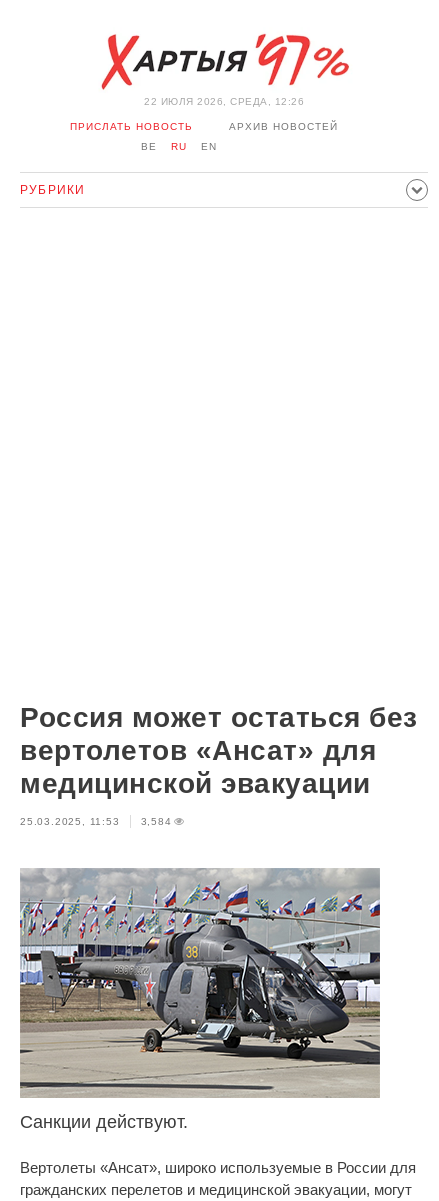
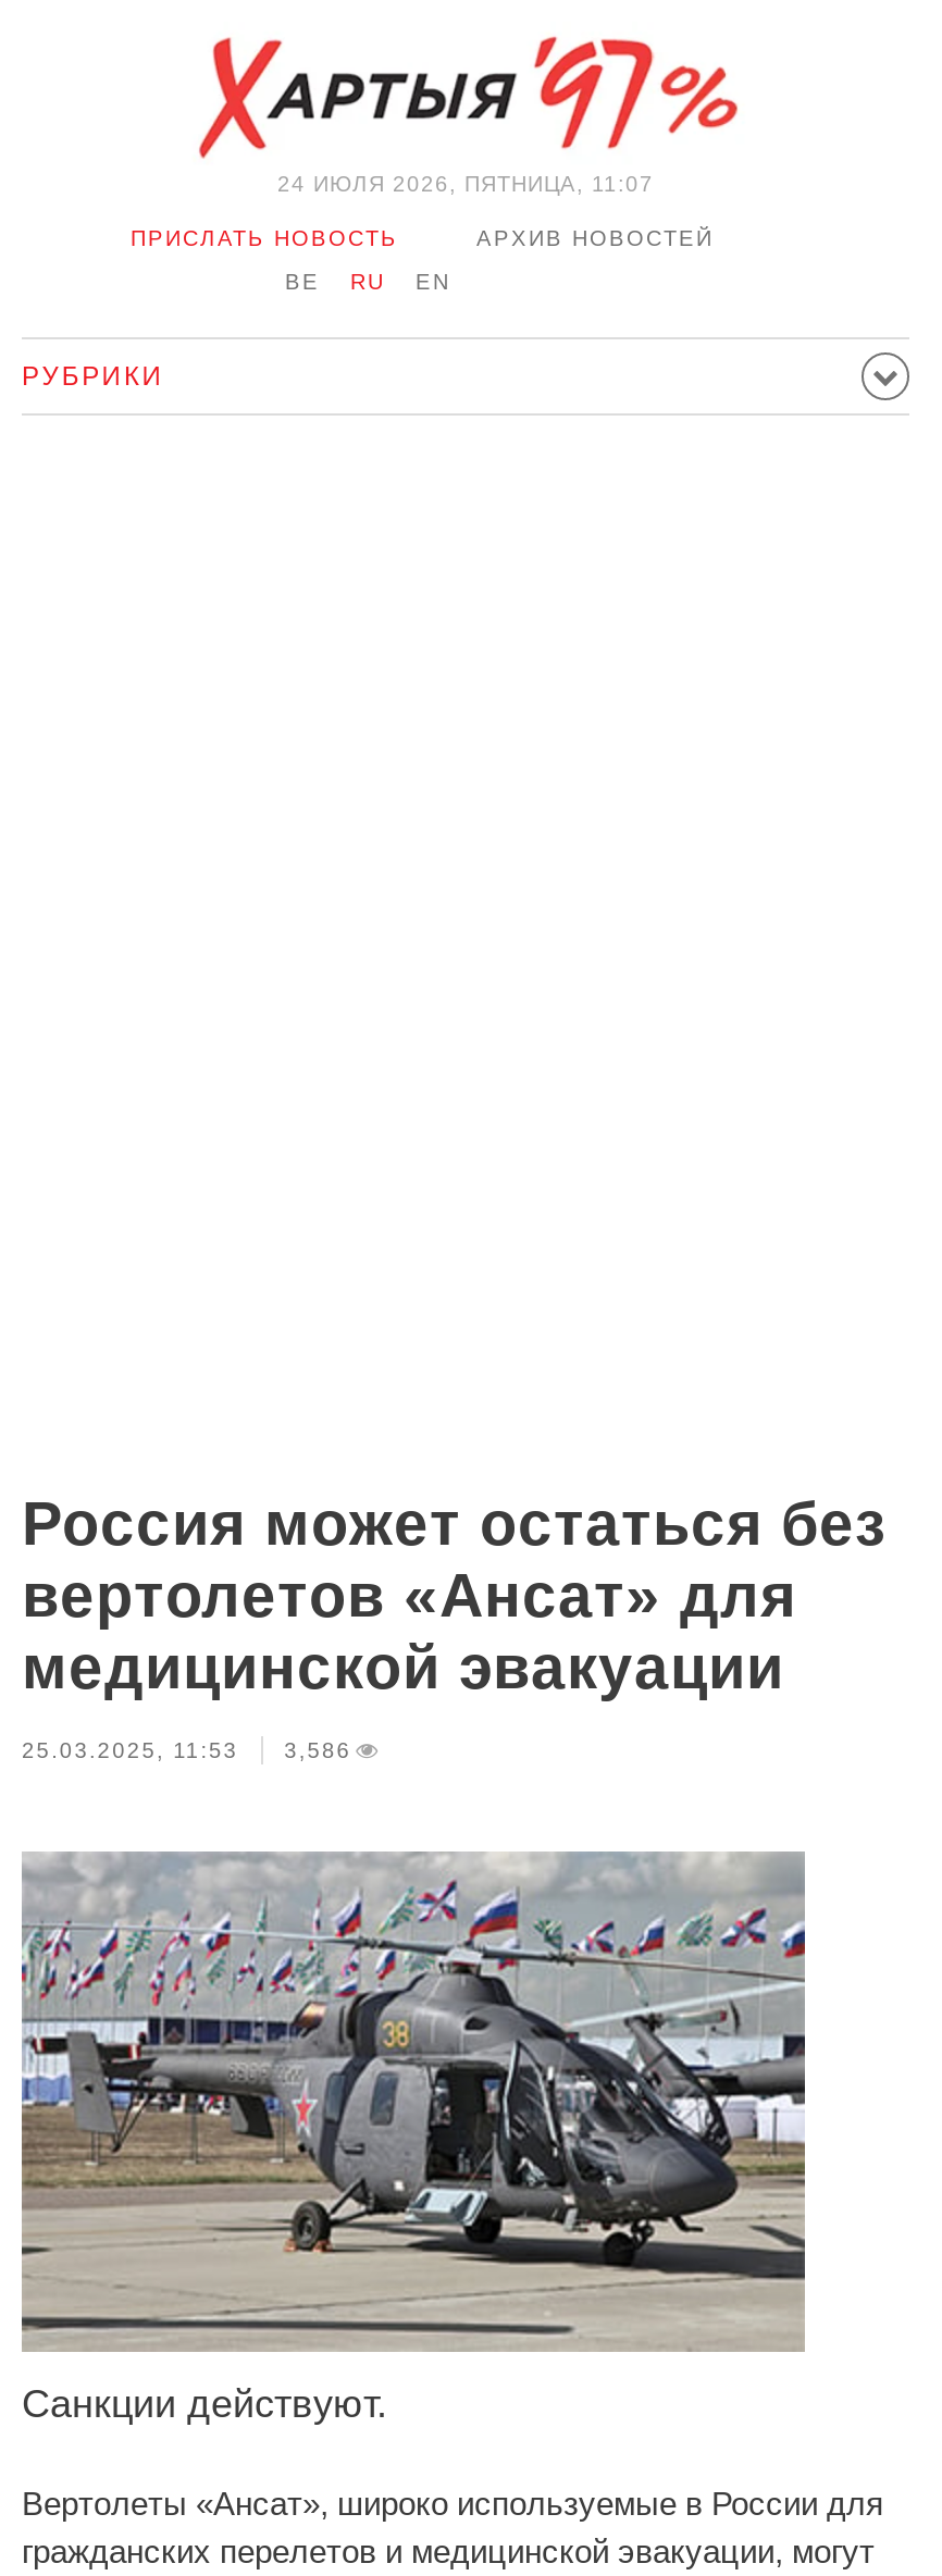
[144,96,304,107] 22 ИЮЛЯ 2026, СРЕДА, 12:26 -> [277,172,654,196] 24 ИЮЛЯ 2026, ПЯТНИЦА, 11:07
[20,816,172,827] 25.03.2025, 11:53 3,584 -> [22,1738,352,1762] 25.03.2025, 11:53 3,586

